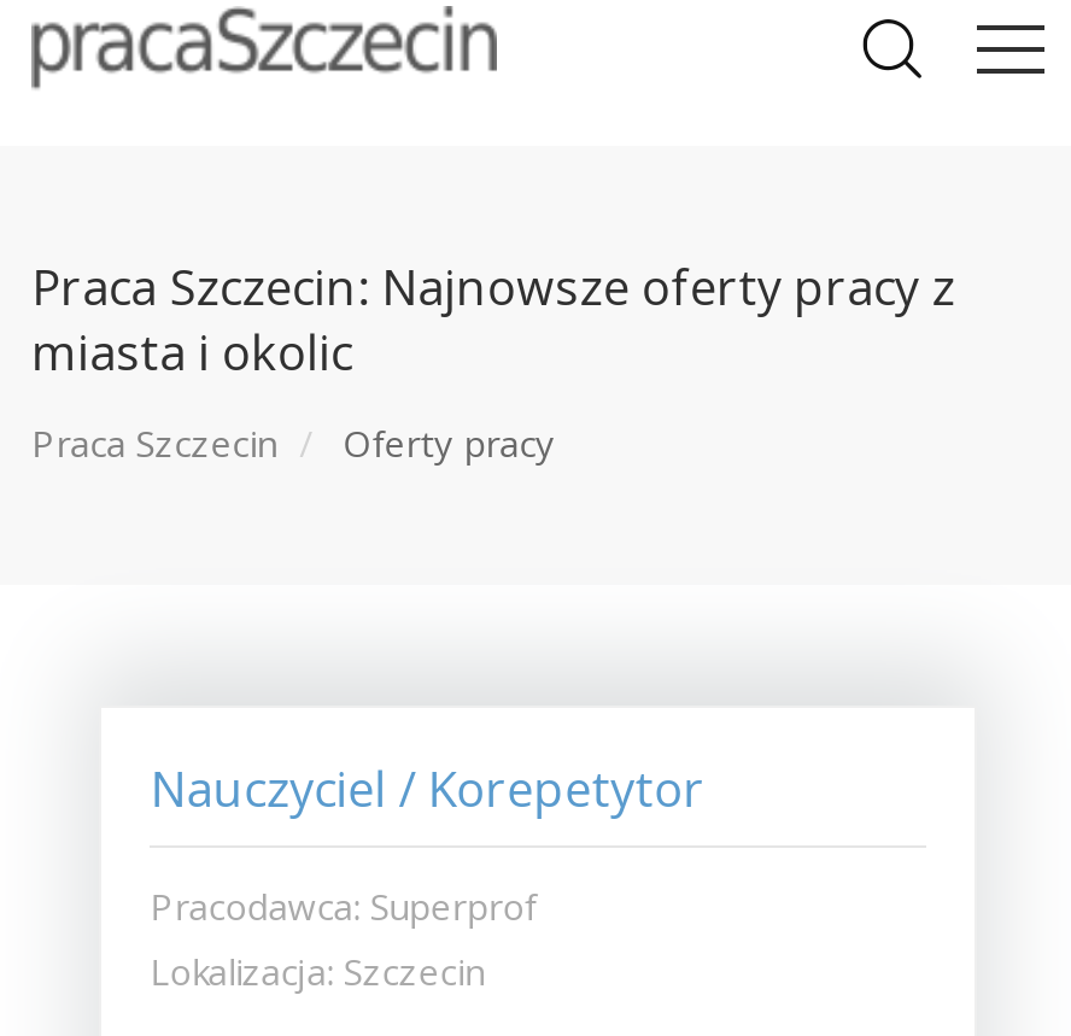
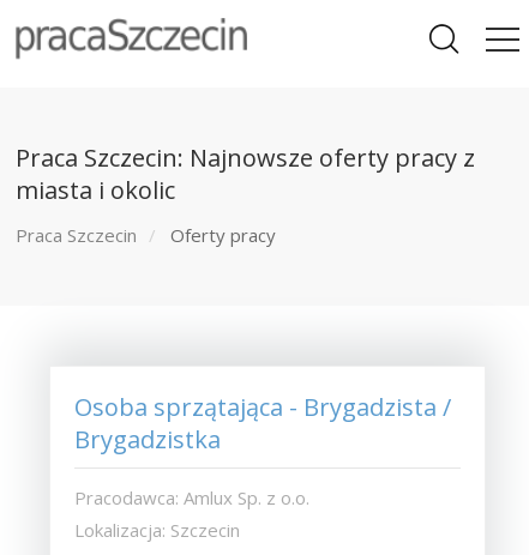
[150,756,705,821] Nauczyciel / Korepetytor -> [75,391,451,456] Osoba sprzątająca - Brygadzista / | Brygadzistka
[150,880,536,929] Pracodawca: Superprof -> [75,485,310,509] Pracodawca: Amlux Sp. z o.o.

